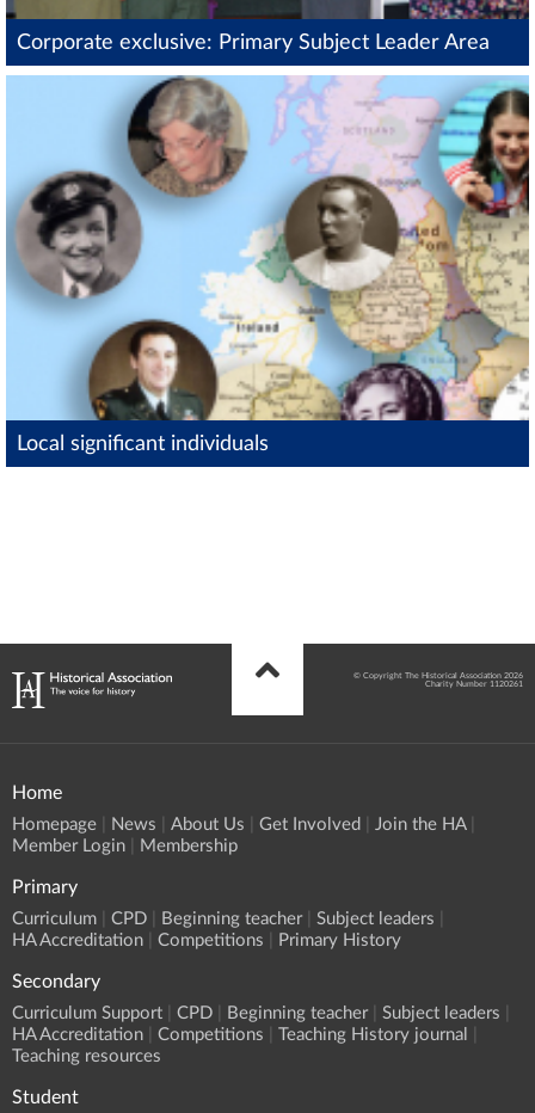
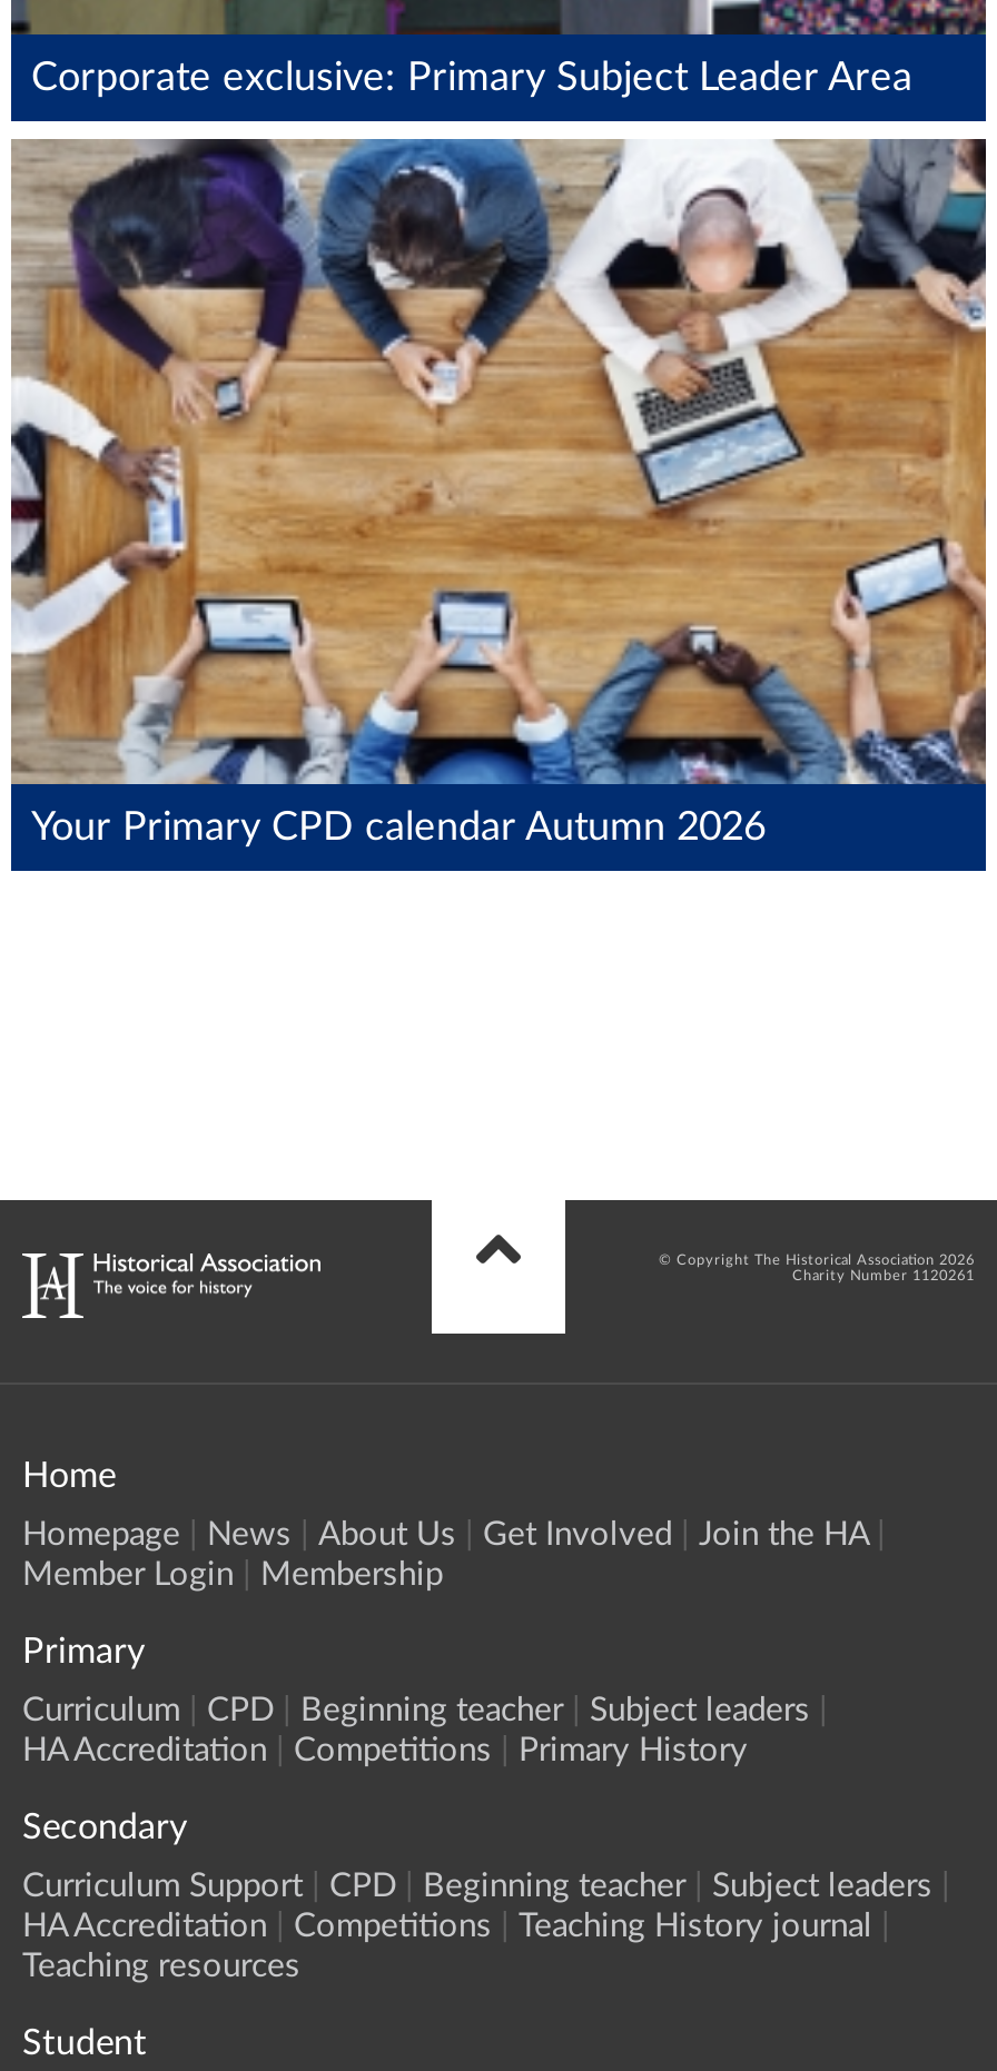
[6,74,530,454] [image] | Local significant individuals -> [9,120,988,846] [image] | Your Primary CPD calendar Autumn 2026

